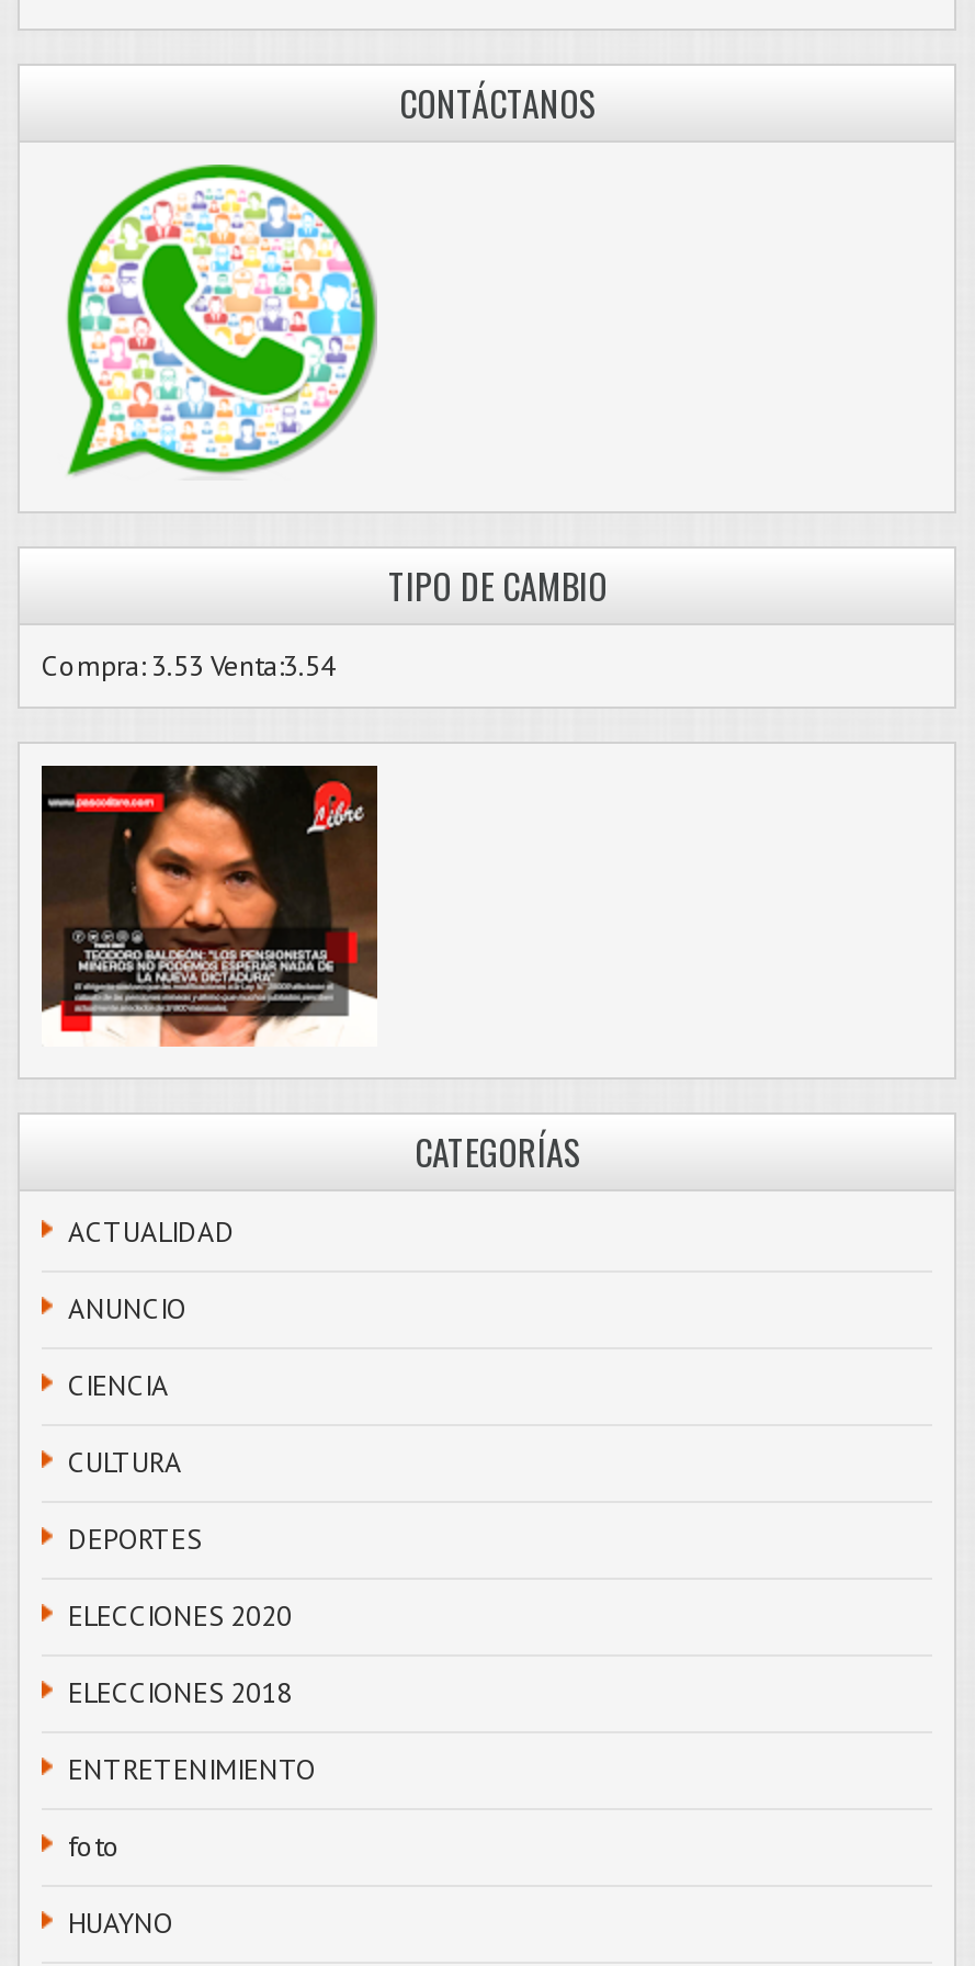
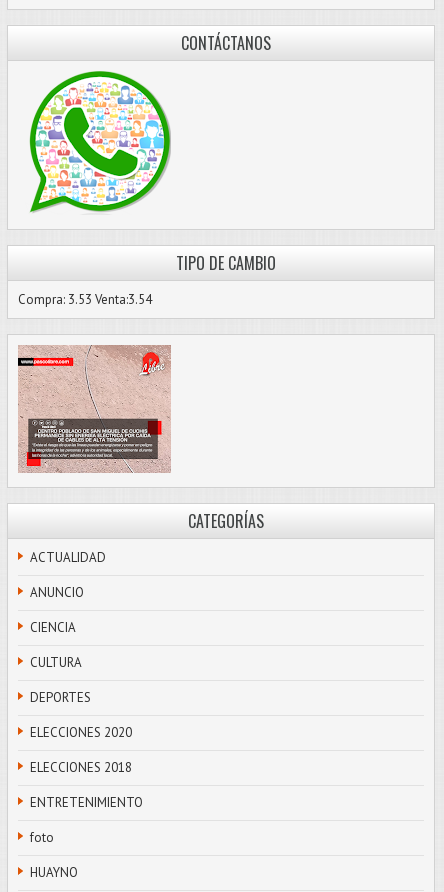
[39,764,379,1047] [image] -> [18,345,171,474] [image]

